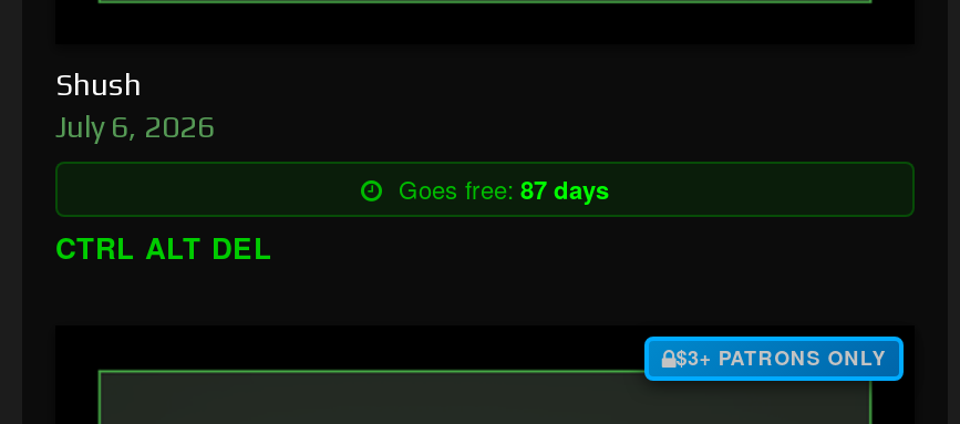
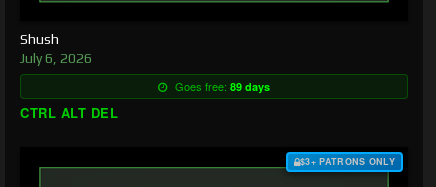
[392,172,609,207] Goes free: 87 days -> [172,78,270,94] Goes free: 89 days

